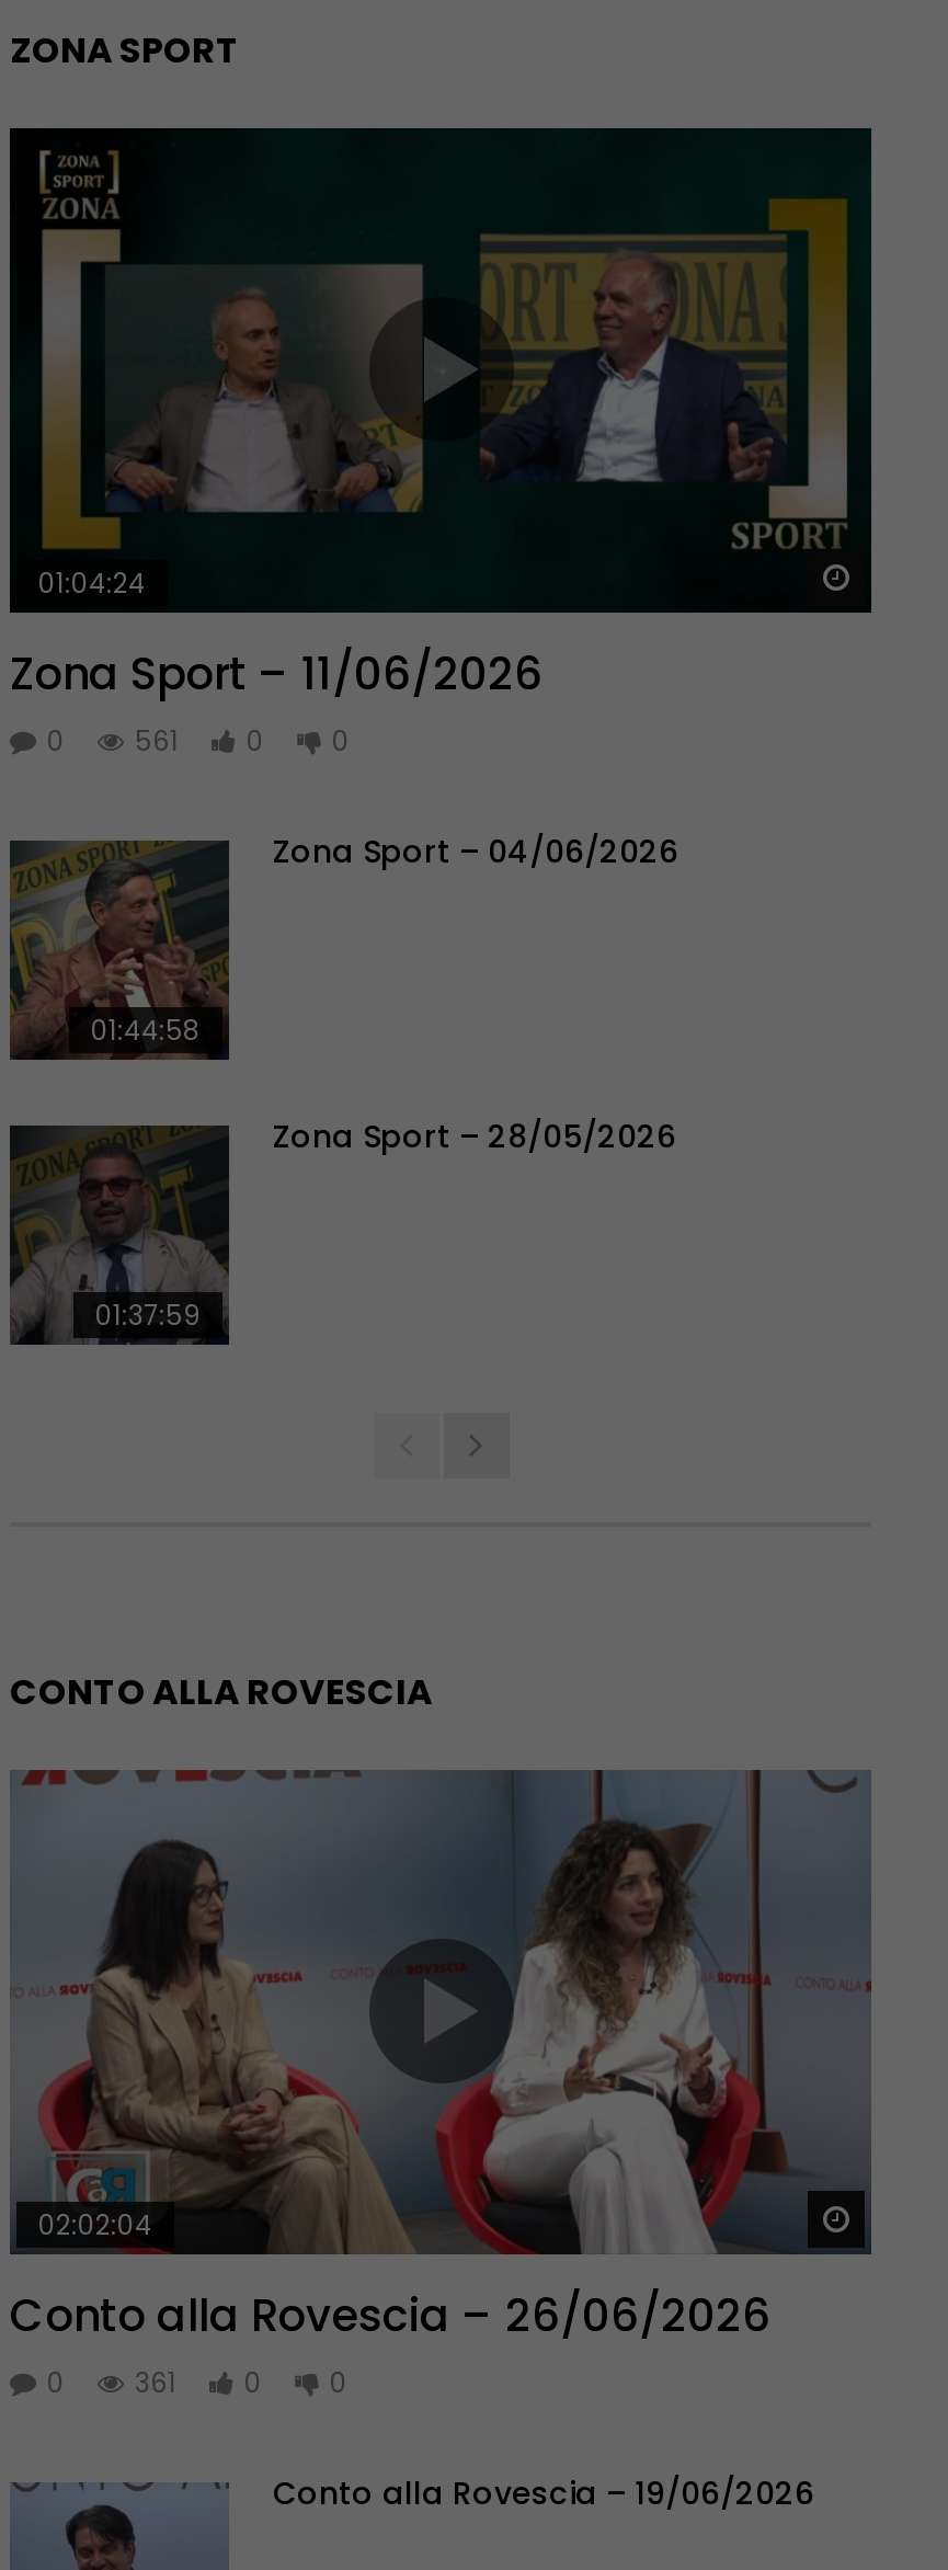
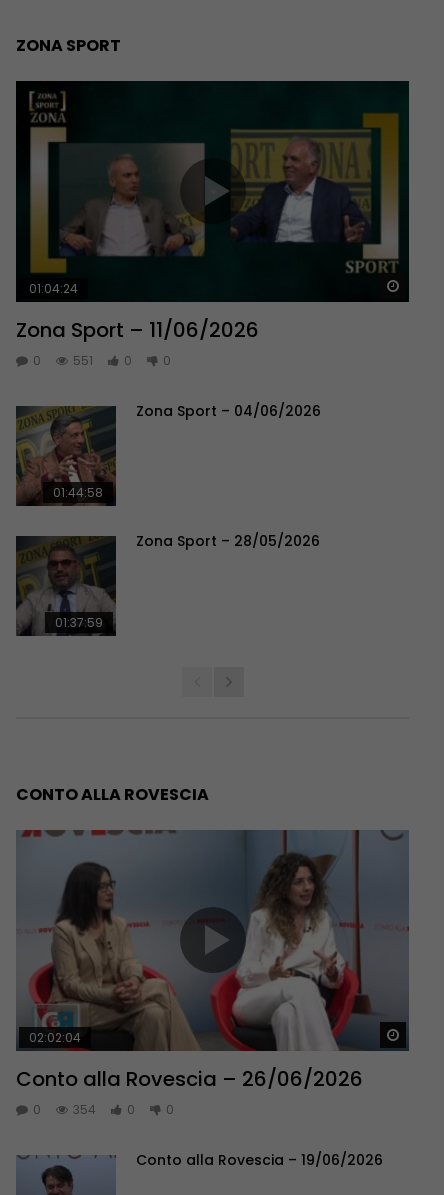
[47,723,350,760] 0 561 0 0 -> [33,352,171,369] 0 551 0 0
[47,2365,347,2402] 0 361 0 0 -> [33,1101,174,1118] 0 354 0 0

